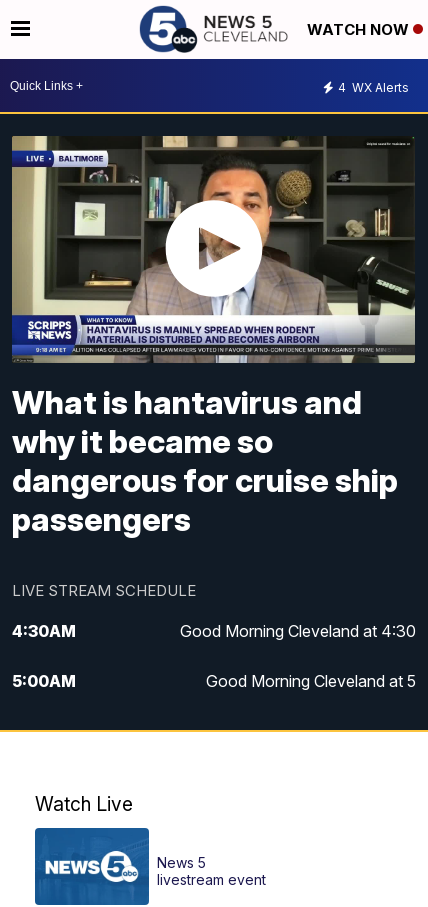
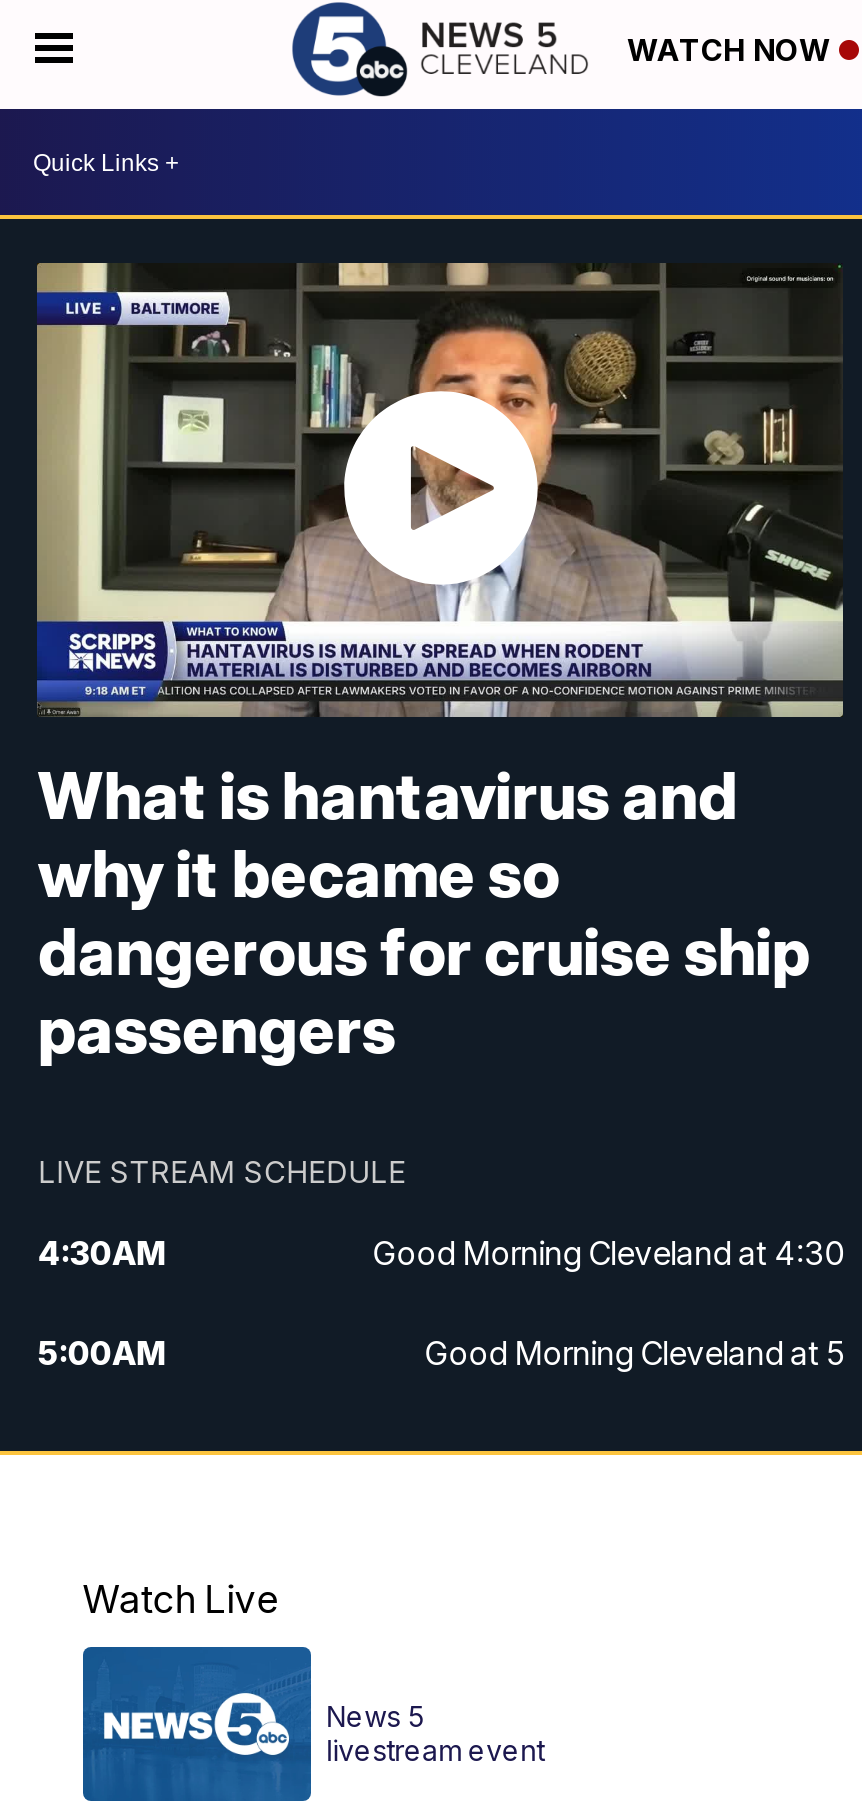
[338,79,409,94] 4 WX Alerts -> none

